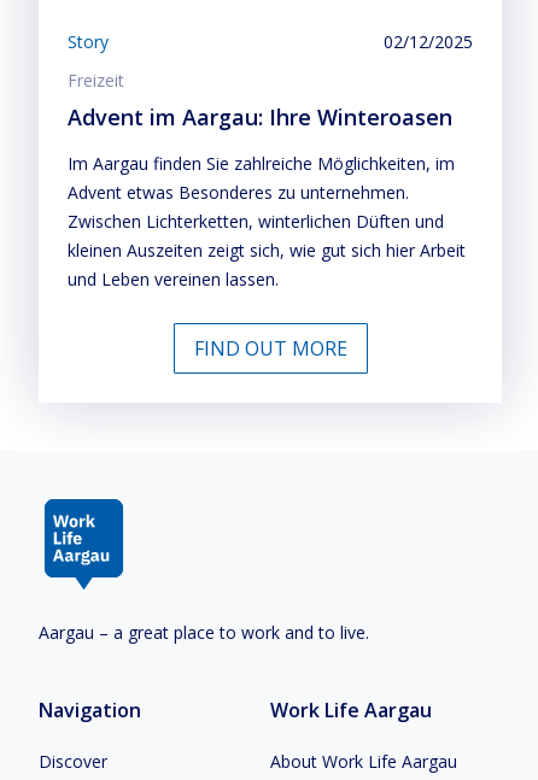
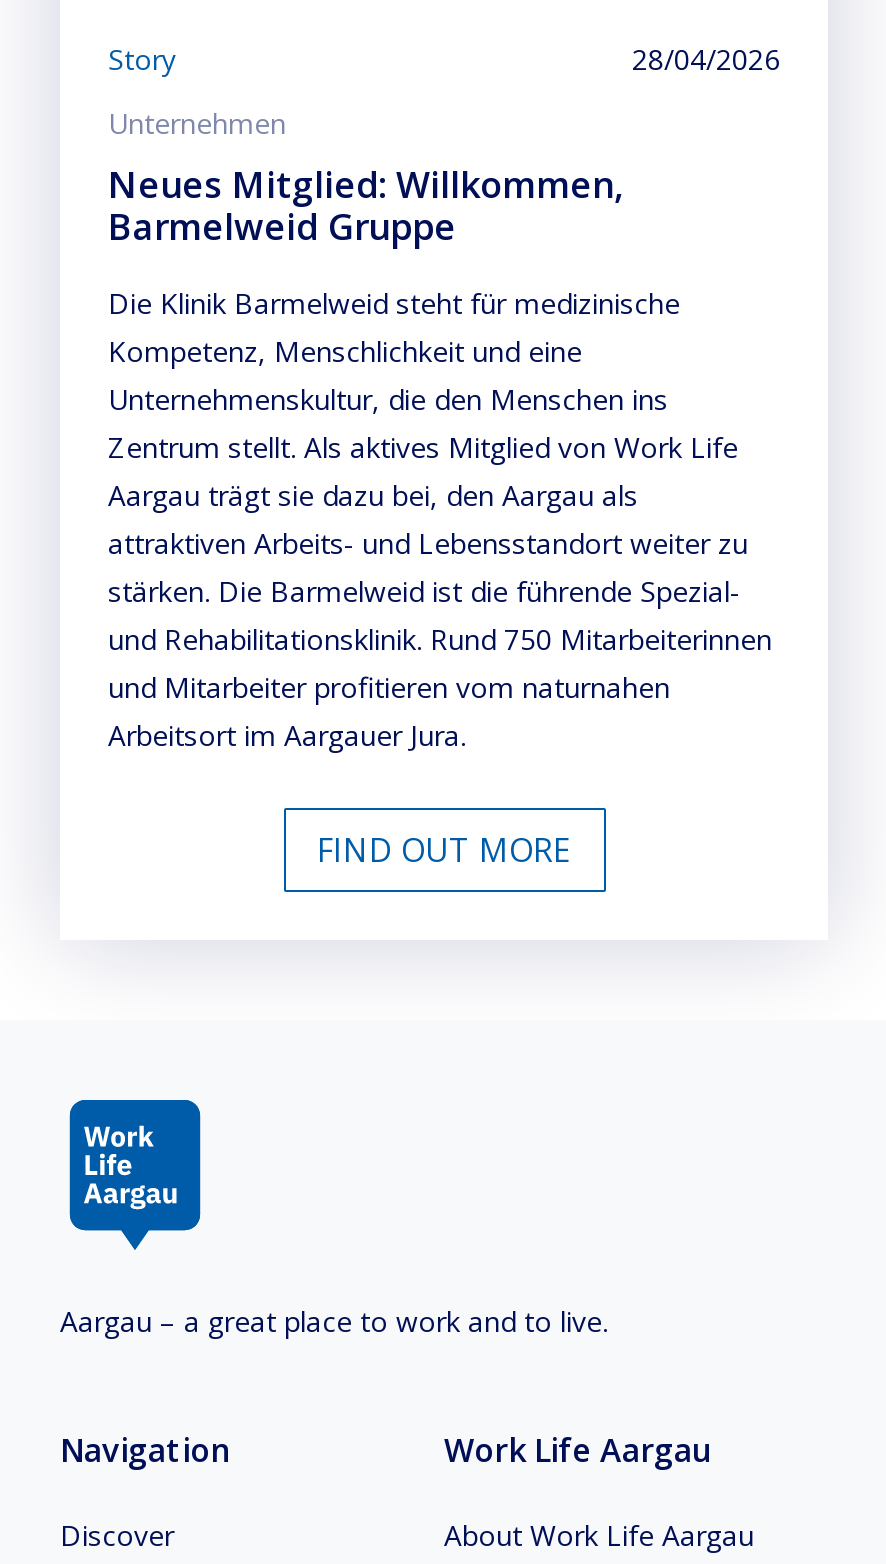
[384,30,473,53] 02/12/2025 -> [632,40,780,78] 28/04/2026
[68,69,452,132] Freizeit | Advent im Aargau: Ihre Winteroasen -> [108,104,624,250] Unternehmen | Neues Mitglied: Willkommen, | Barmelweid Gruppe
[68,152,466,291] Im Aargau finden Sie zahlreiche Möglichkeiten, im | Advent etwas Besonderes zu unternehmen. | Zwischen Lichterketten, winterlichen Düften und | kleinen Auszeiten zeigt sich, wie gut sich hier Arbeit | und Leben vereinen lassen. -> [108,284,772,754] Die Klinik Barmelweid steht für medizinische | Kompetenz, Menschlichkeit und eine | Unternehmenskultur, die den Menschen ins | Zentrum stellt. Als aktives Mitglied von Work Life | Aargau trägt sie dazu bei, den Aargau als | attraktiven Arbeits- und Lebensstandort weiter zu | stärken. Die Barmelweid ist die führende Spezial- | und Rehabilitationsklinik. Rund 750 Mitarbeiterinnen | und Mitarbeiter profitieren vom naturnahen | Arbeitsort im Aargauer Jura.

